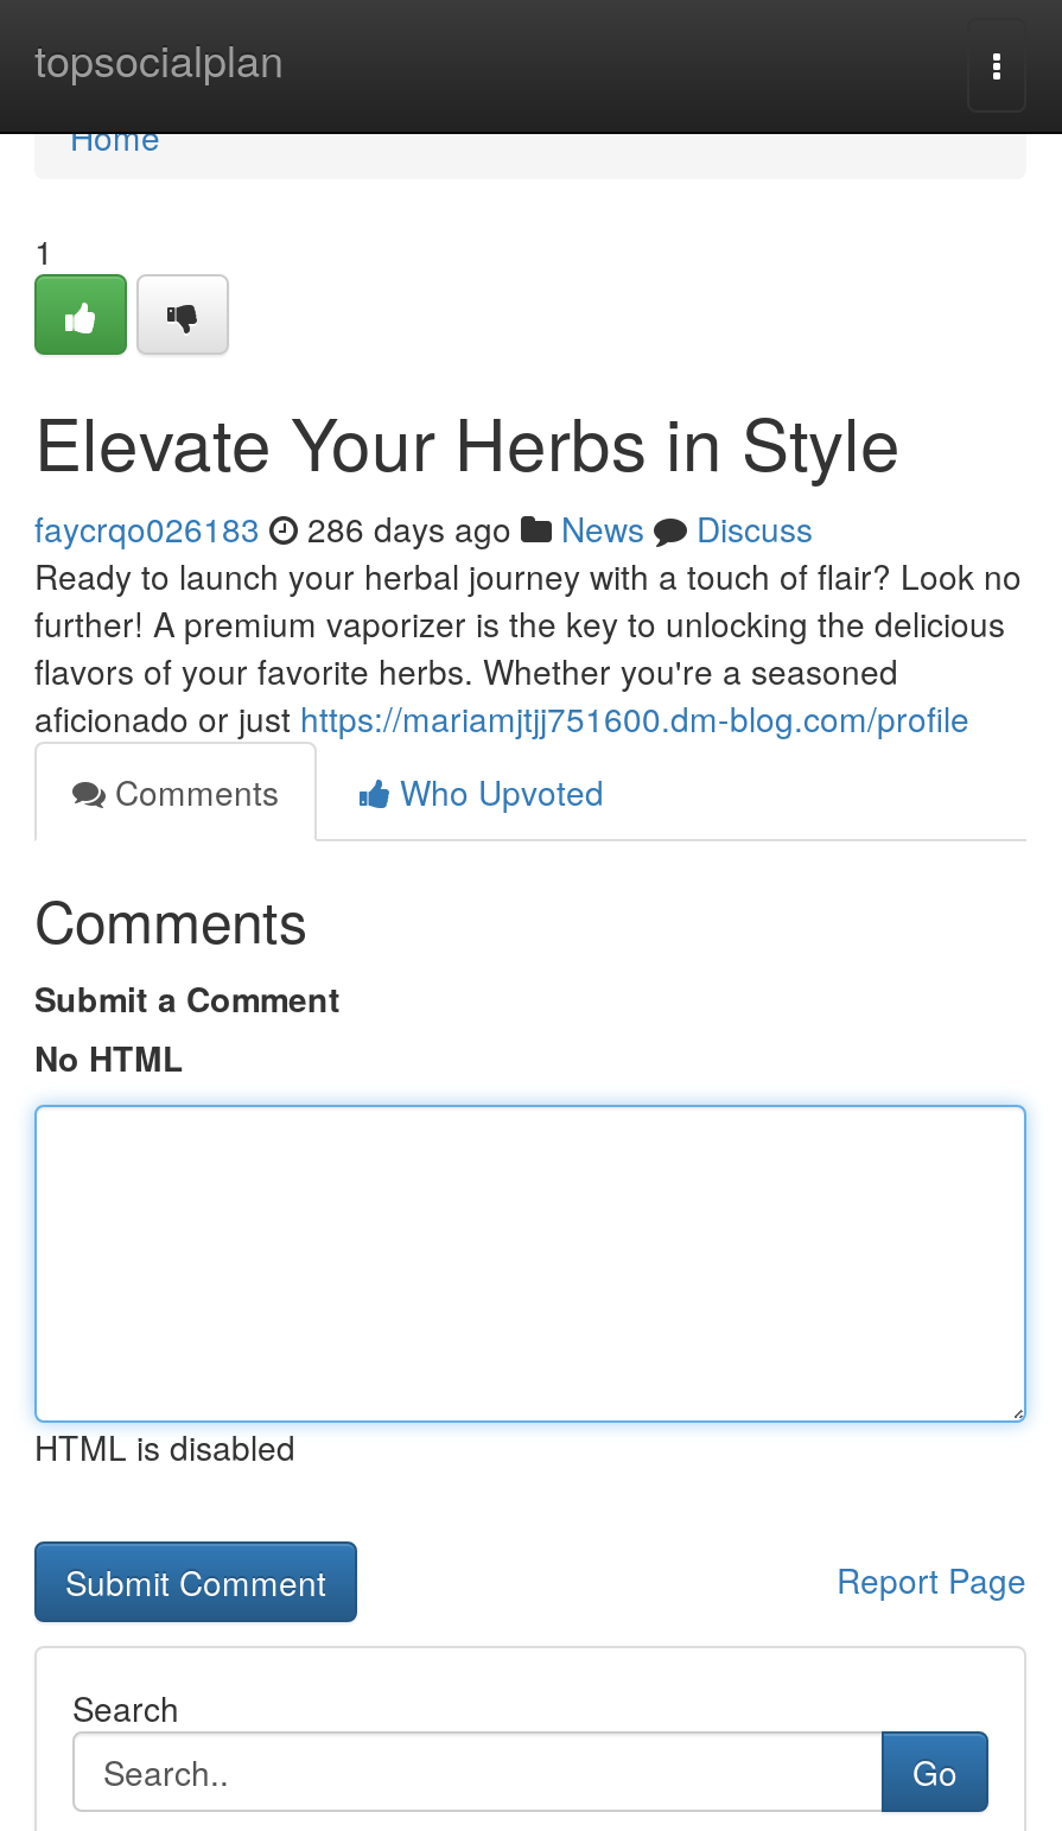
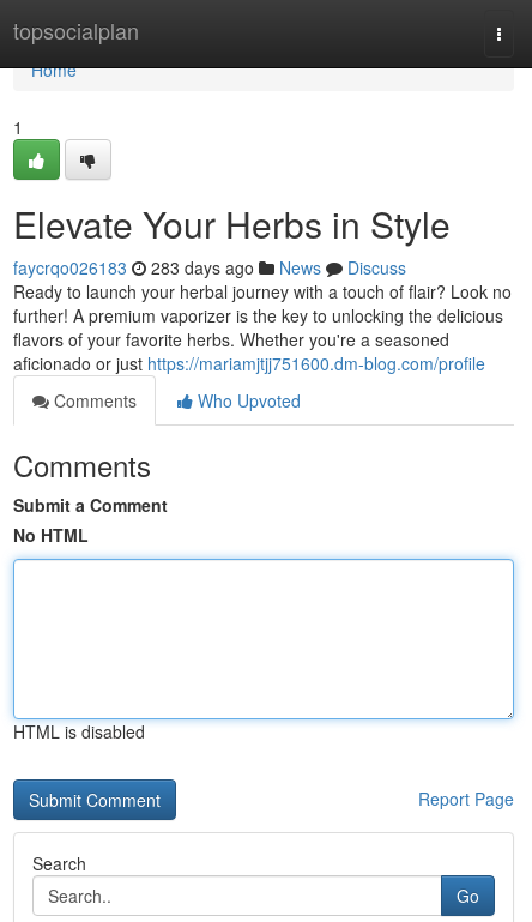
[34,504,813,552] faycrqo026183 286 days ago News Discuss -> [13,255,406,279] faycrqo026183 283 days ago News Discuss

